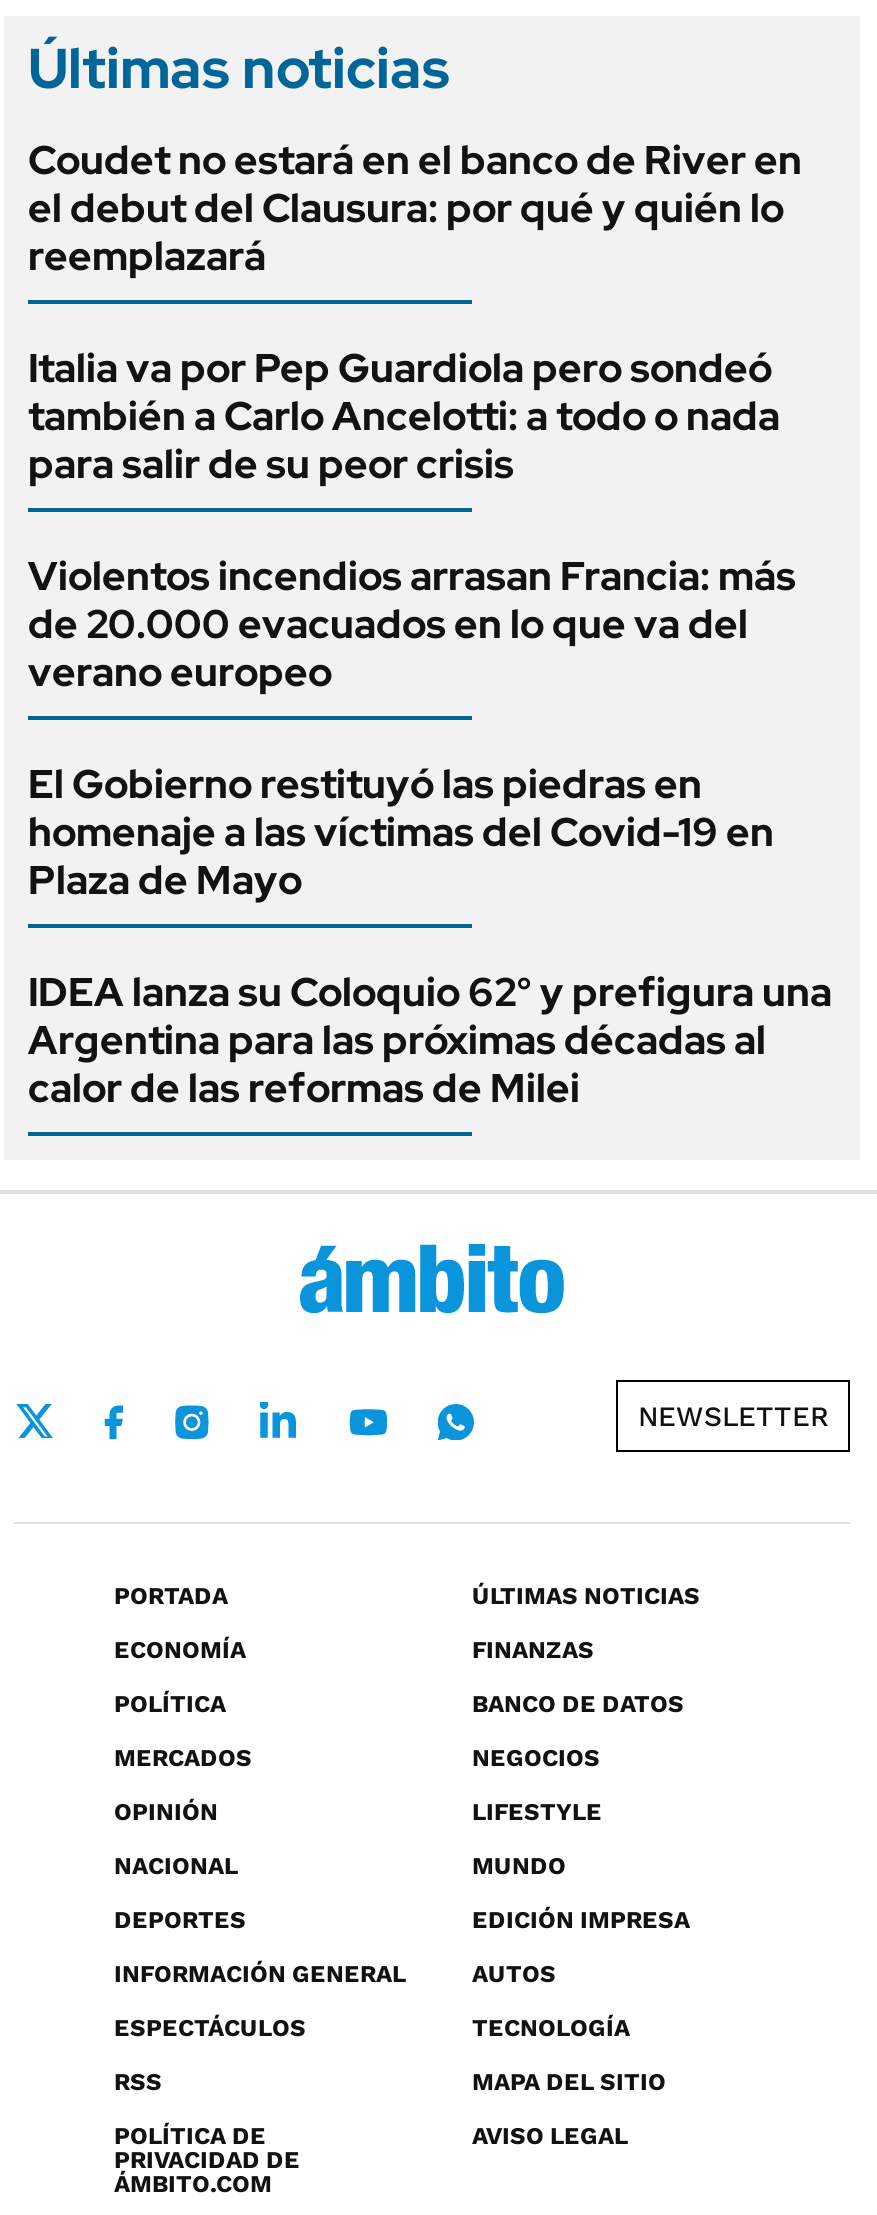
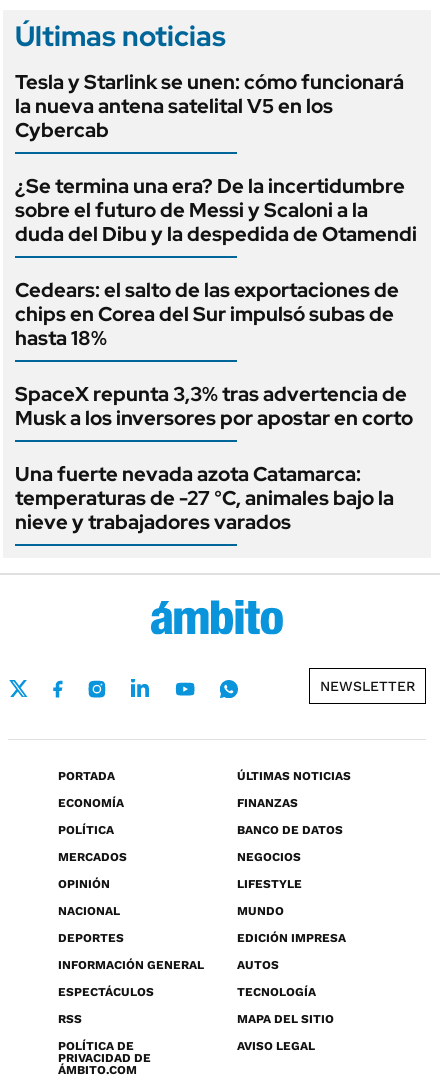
[28,133,802,281] Coudet no estará en el banco de River en | el debut del Clausura: por qué y quién lo | reemplazará -> [15,69,404,143] Tesla y Starlink se unen: cómo funcionará | la nueva antena satelital V5 en los | Cybercab
[28,341,780,489] Italia va por Pep Guardiola pero sondeó | también a Carlo Ancelotti: a todo o nada | para salir de su peor crisis -> [15,173,417,247] ¿Se termina una era? De la incertidumbre | sobre el futuro de Messi y Scaloni a la | duda del Dibu y la despedida de Otamendi
[28,549,796,697] Violentos incendios arrasan Francia: más | de 20.000 evacuados en lo que va del | verano europeo -> [15,277,399,351] Cedears: el salto de las exportaciones de | chips en Corea del Sur impulsó subas de | hasta 18%
[28,757,774,905] El Gobierno restituyó las piedras en | homenaje a las víctimas del Covid-19 en | Plaza de Mayo -> [15,381,413,431] SpaceX repunta 3,3% tras advertencia de | Musk a los inversores por apostar en corto
[28,965,832,1113] IDEA lanza su Coloquio 62° y prefigura una | Argentina para las próximas décadas al | calor de las reformas de Milei -> [15,461,394,535] Una fuerte nevada azota Catamarca: | temperaturas de -27 °C, animales bajo la | nieve y trabajadores varados

